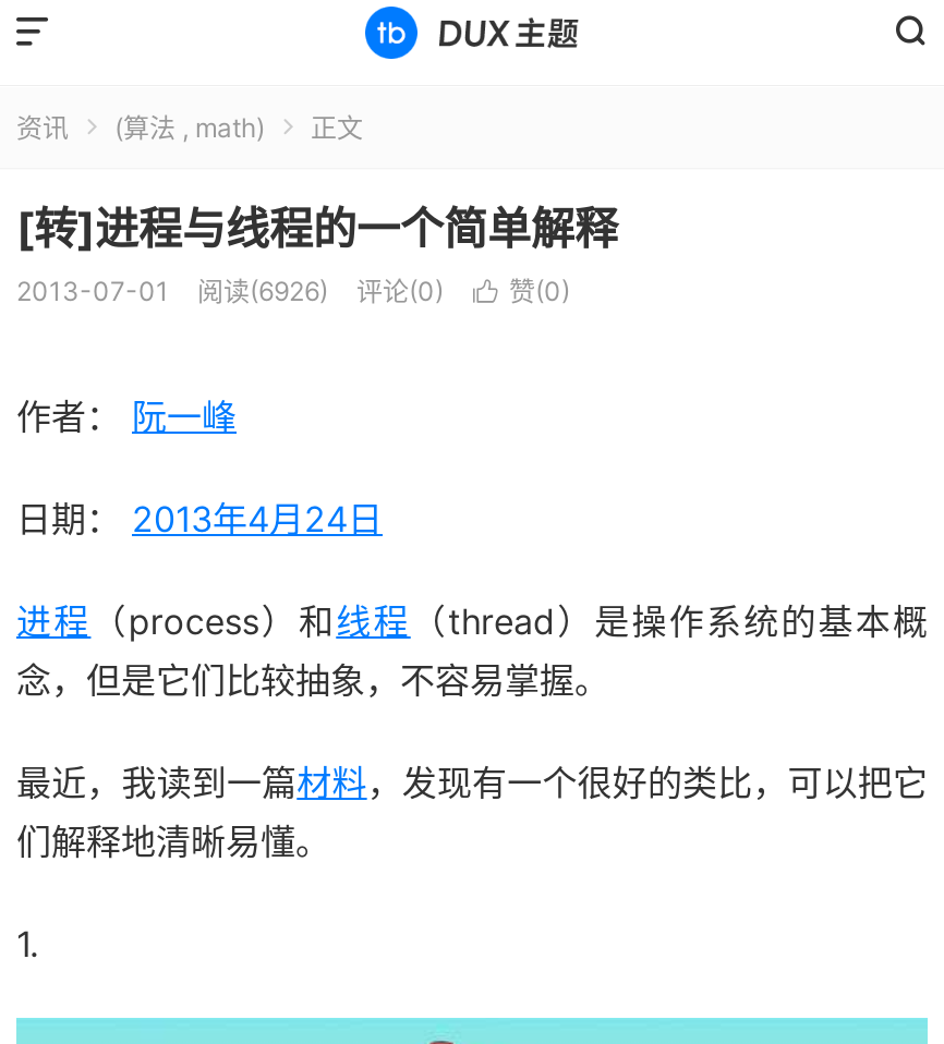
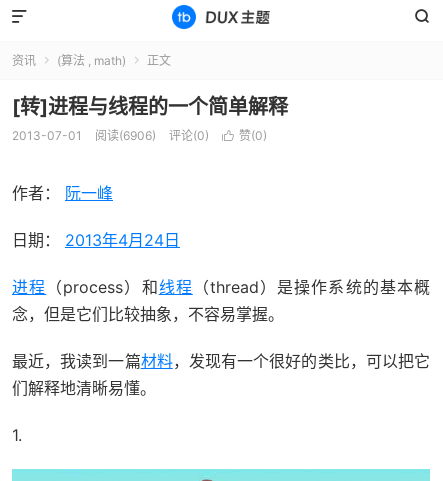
[197,275,328,307] 阅读(6926) -> [95,128,156,143] 阅读(6906)

